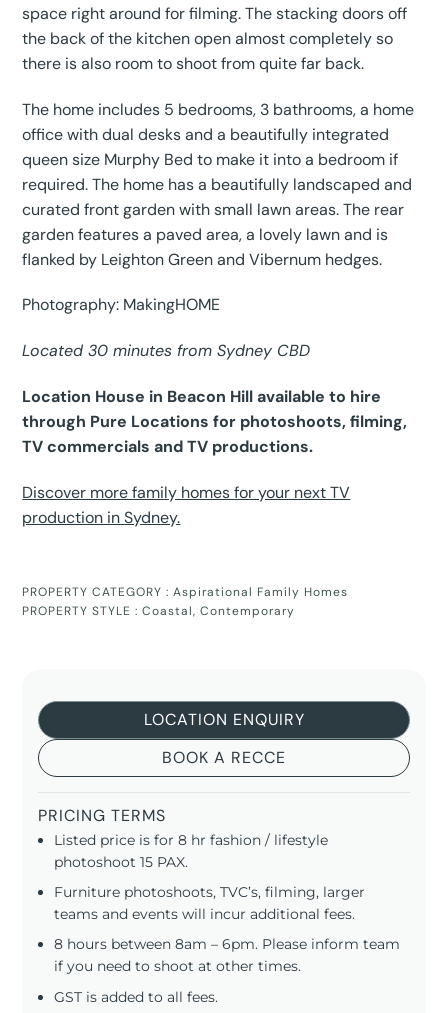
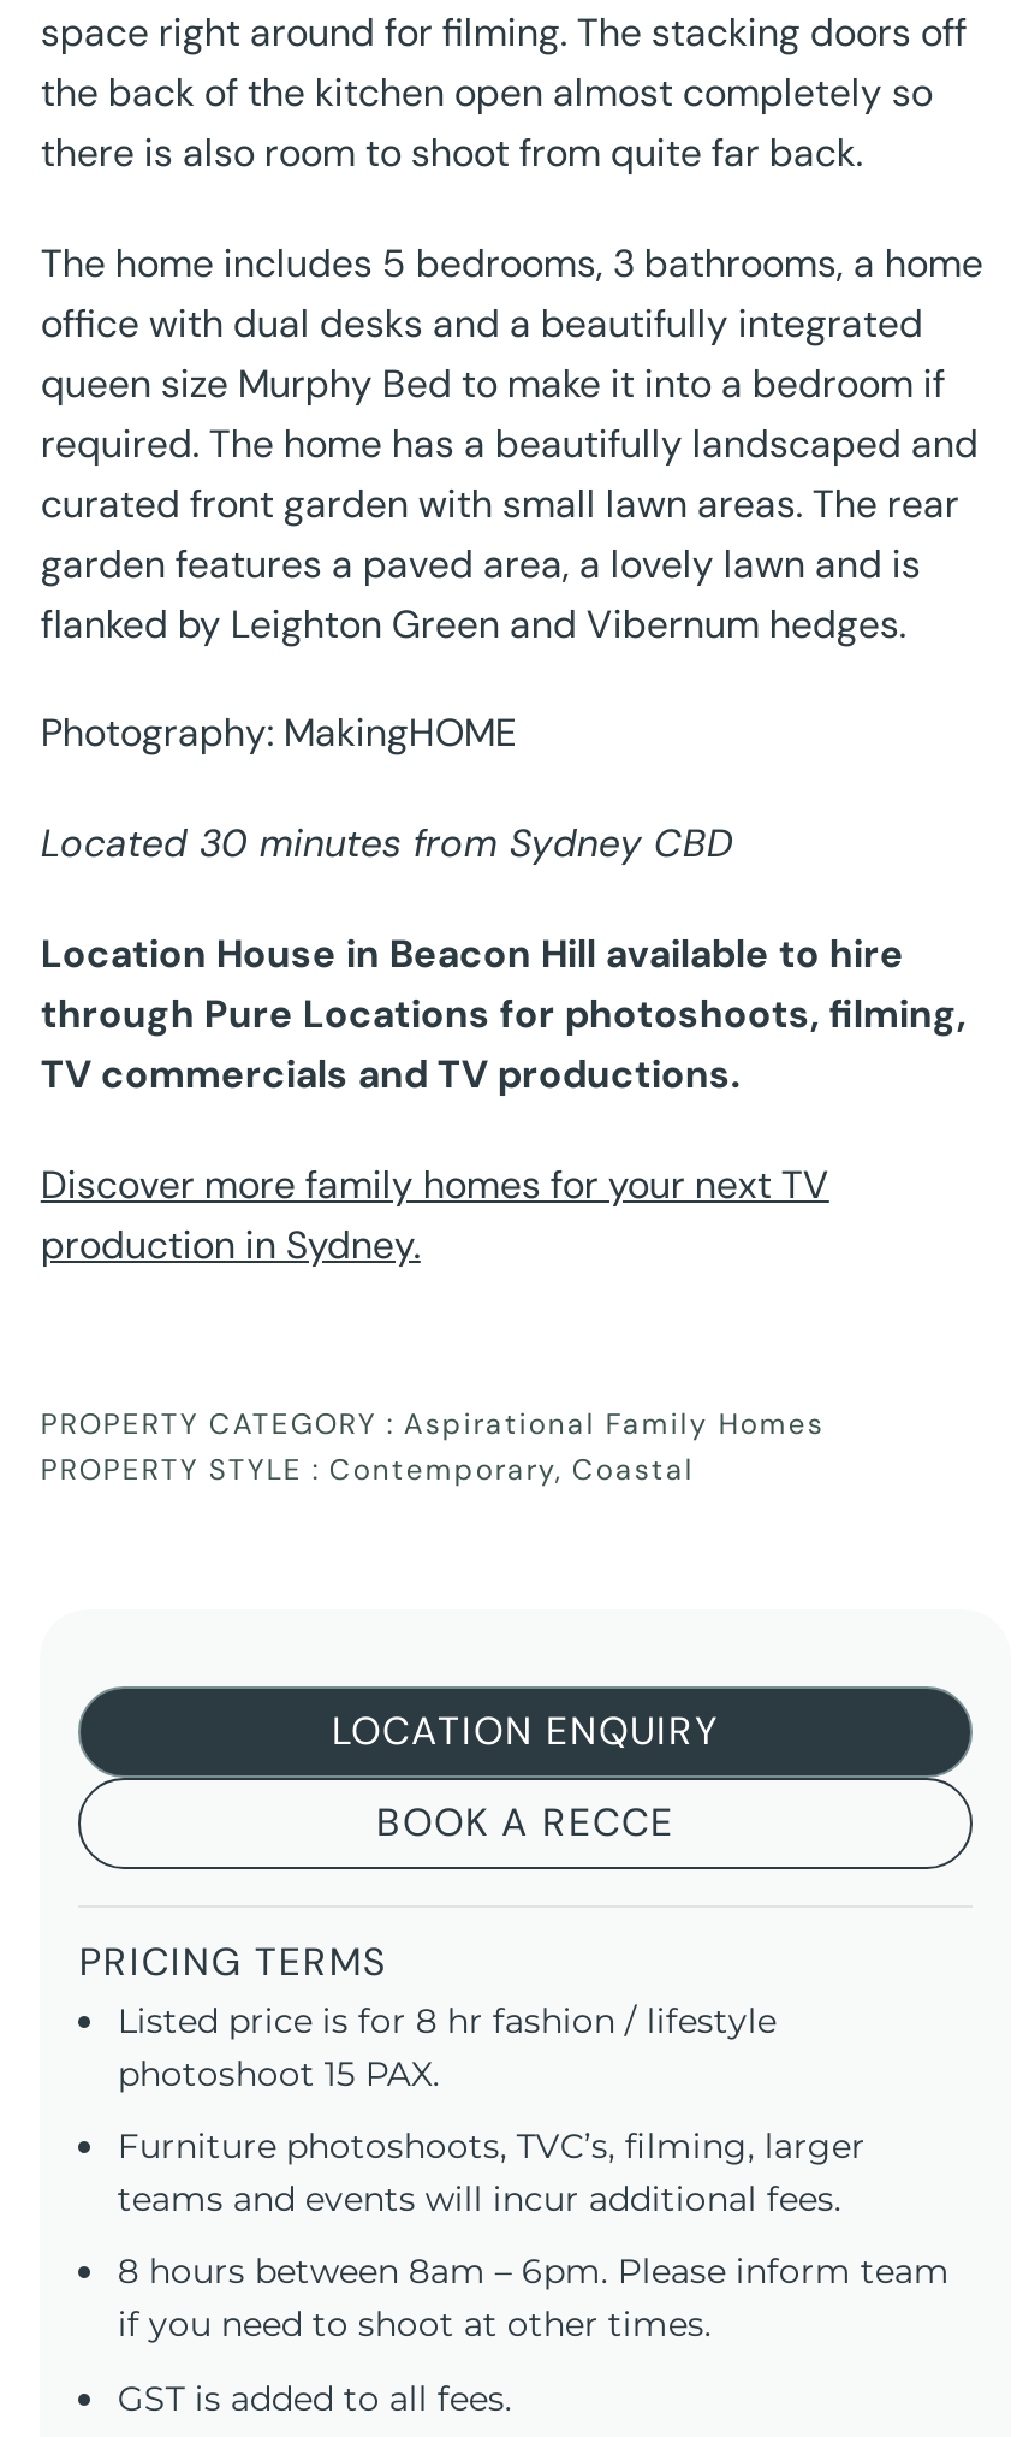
[22,603,295,619] PROPERTY STYLE : Coastal, Contemporary -> [41,1450,695,1488] PROPERTY STYLE : Contemporary, Coastal

